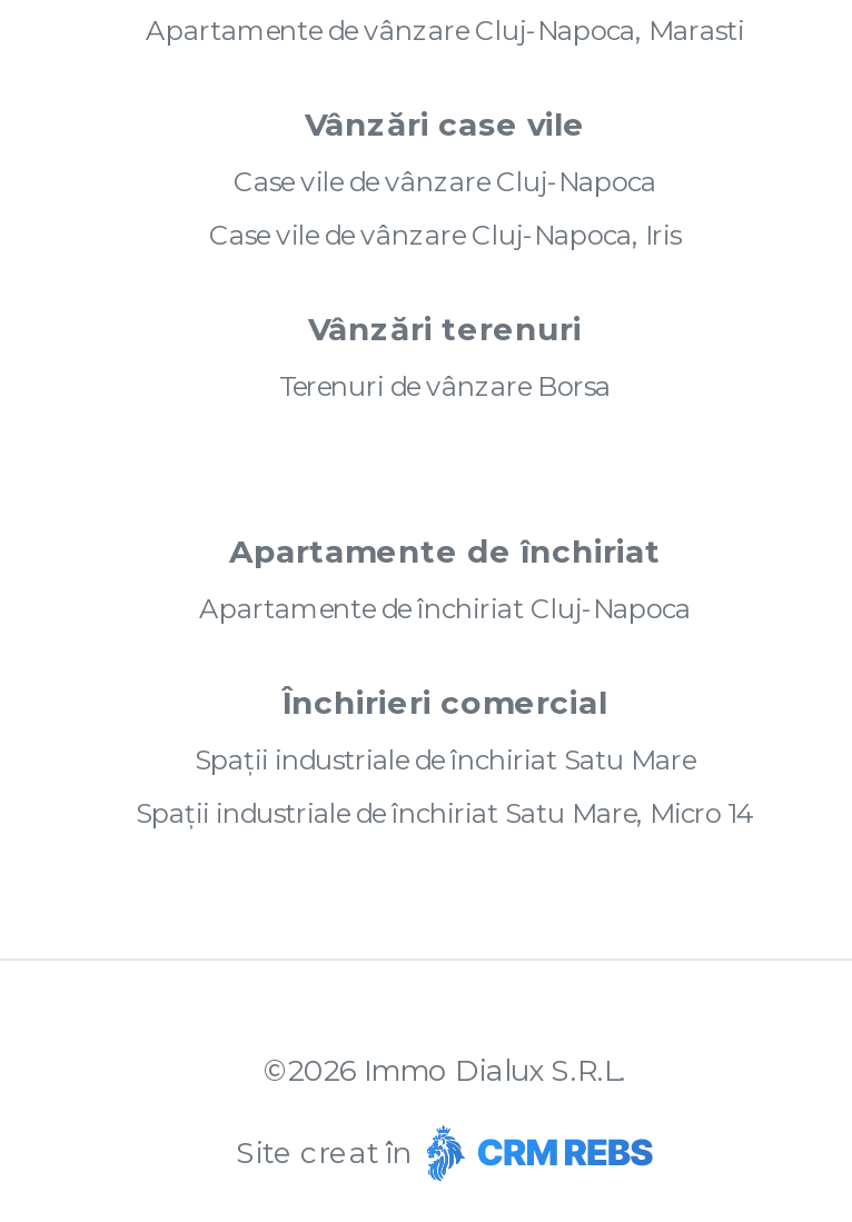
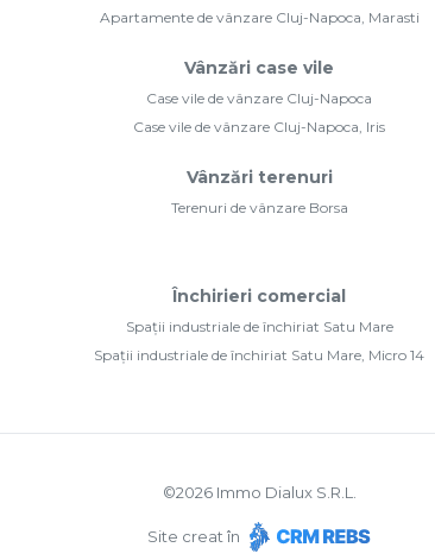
[199,532,691,626] Apartamente de închiriat | Apartamente de închiriat Cluj-Napoca -> none

